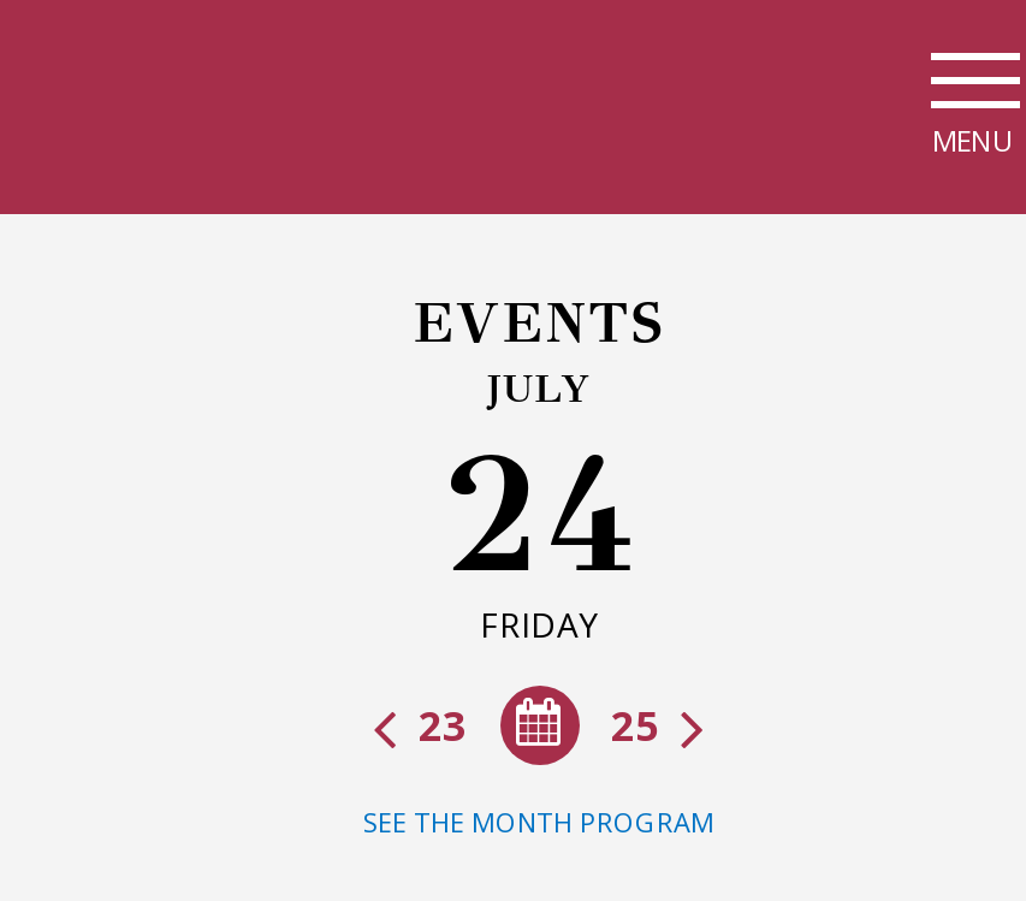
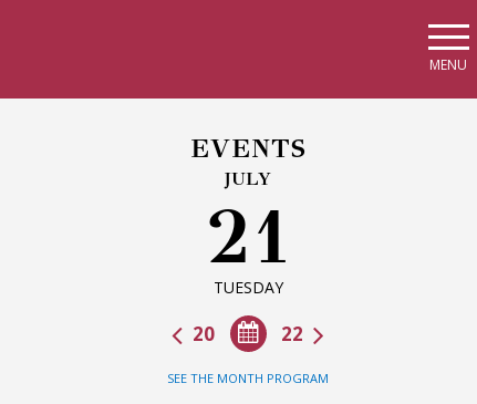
[440,416,637,647] 24 | FRIDAY -> [205,191,291,298] 21 | TUESDAY
[409,698,669,753] 25 | 23 -> [188,321,308,346] 22 | 20

